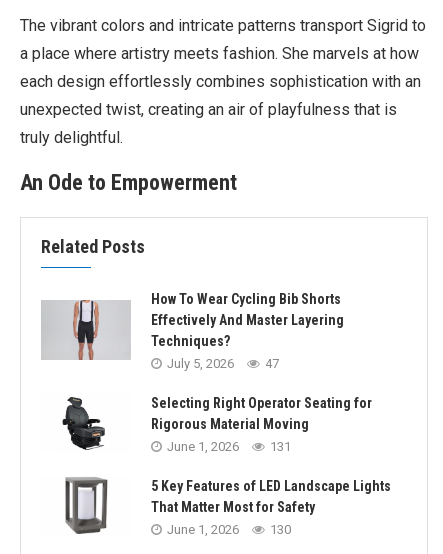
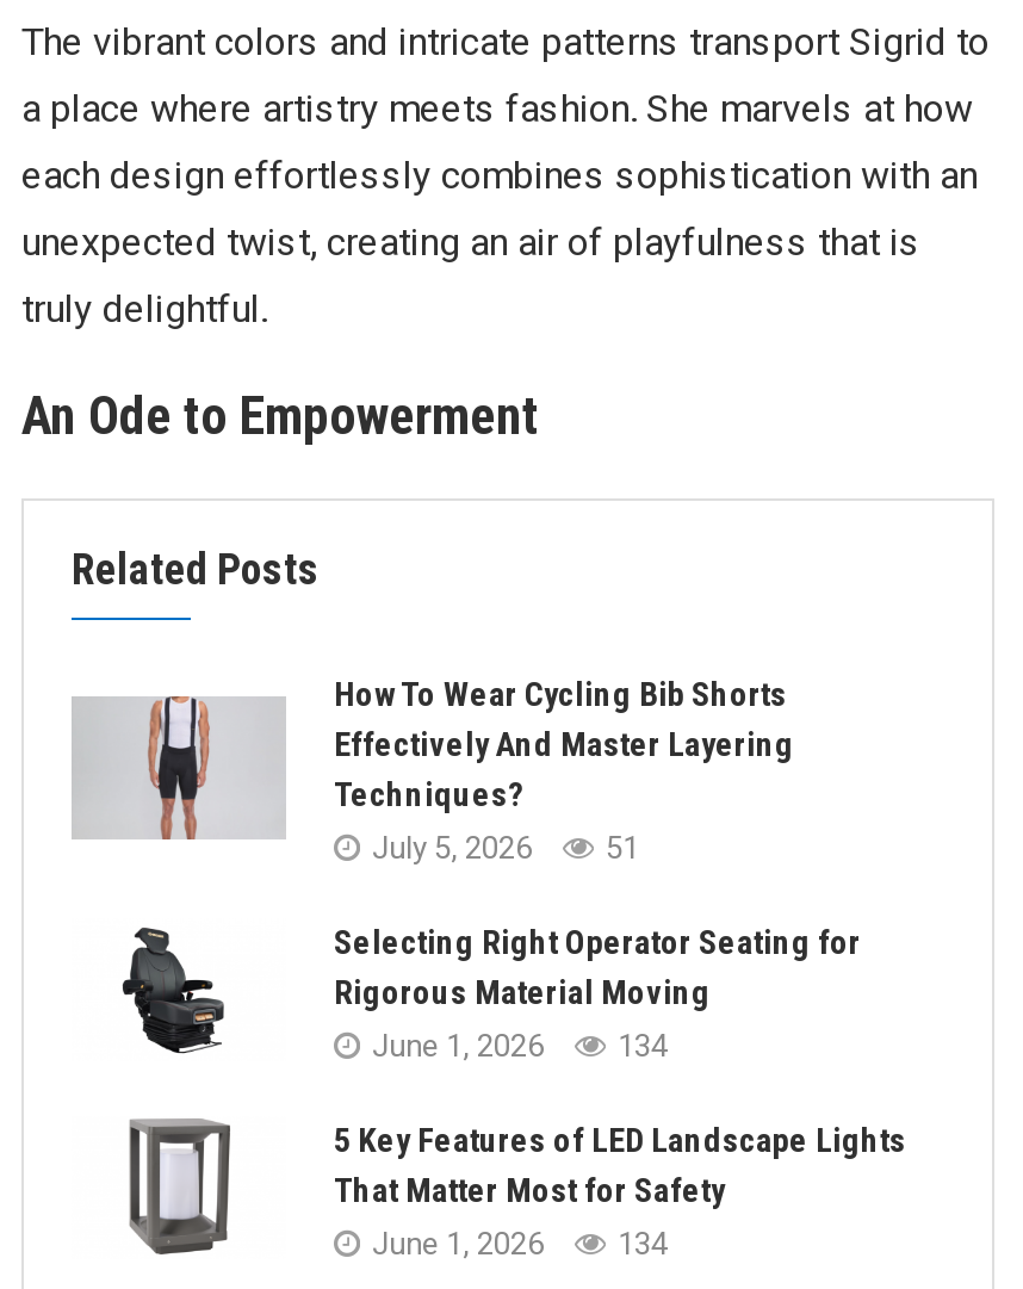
[265,356,279,371] 47 -> [606,830,639,866] 51
[270,439,291,454] 131 -> [618,1028,668,1064] 134
[270,522,291,537] 130 -> [618,1226,668,1262] 134

